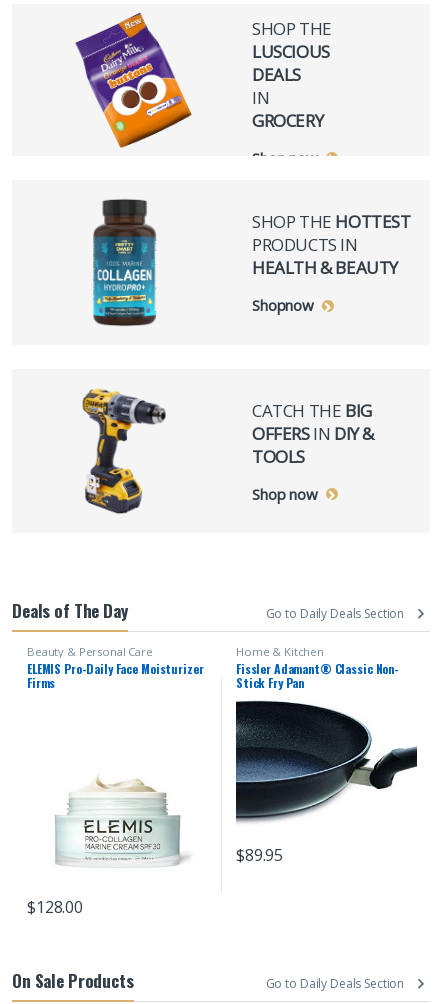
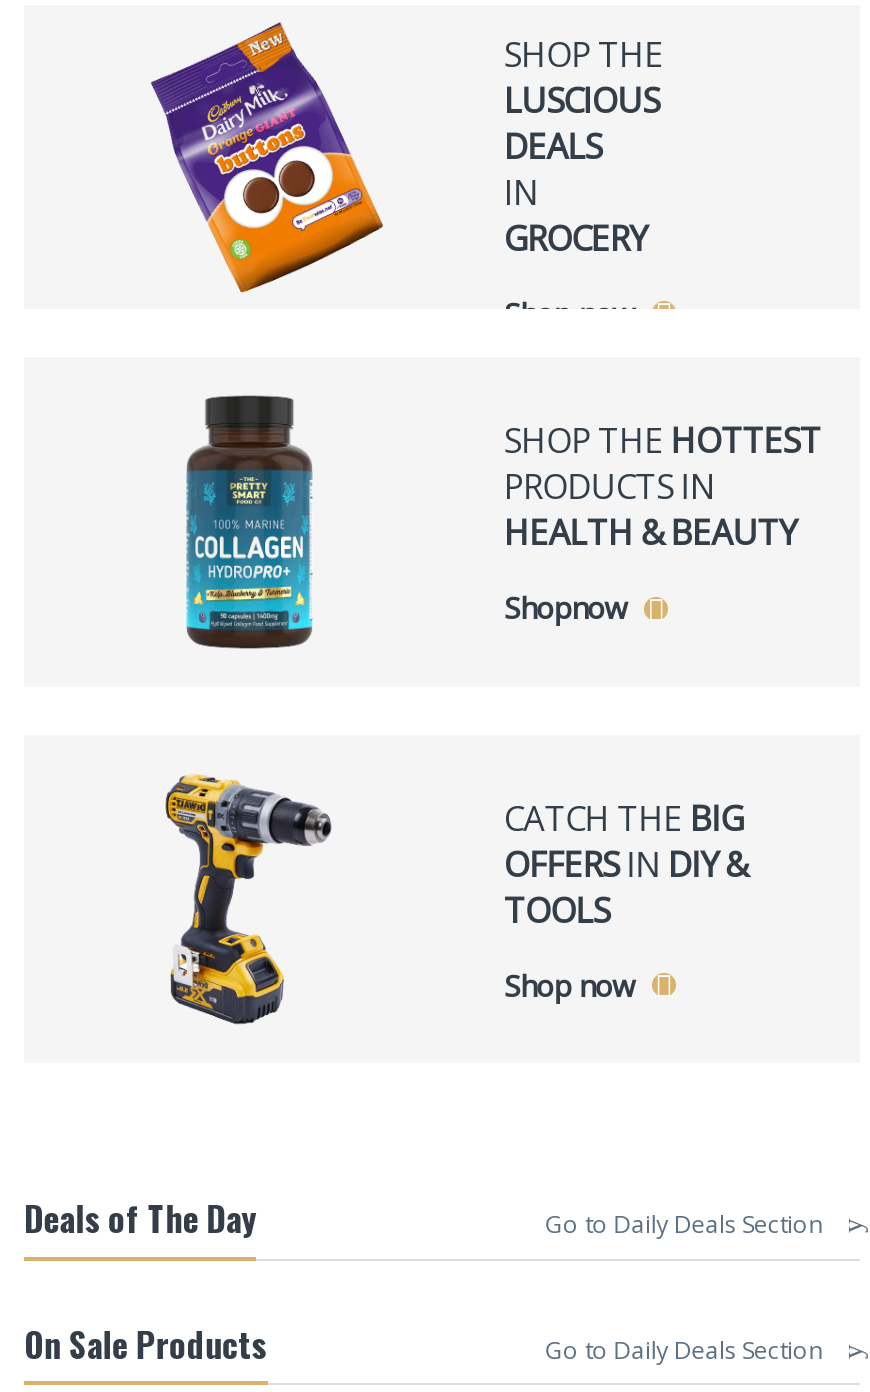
[27,644,203,691] Beauty & Personal Care | ELEMIS Pro-Daily Face Moisturizer | Firms -> none
[236,644,399,691] Home & Kitchen | Fissler Adamant® Classic Non- | Stick Fry Pan -> none
[235,700,418,866] [image] | $89.95 -> none
[27,777,189,918] [image] | $128.00 -> none

